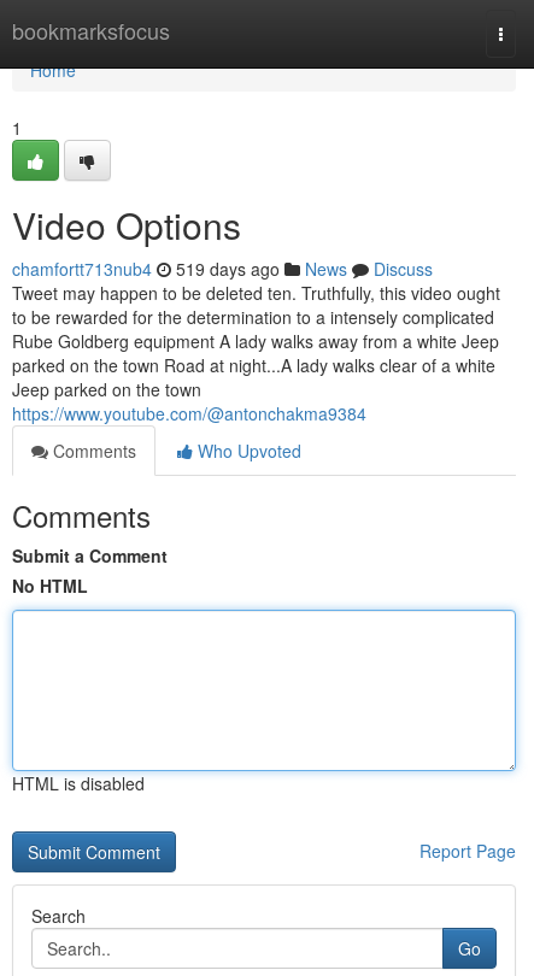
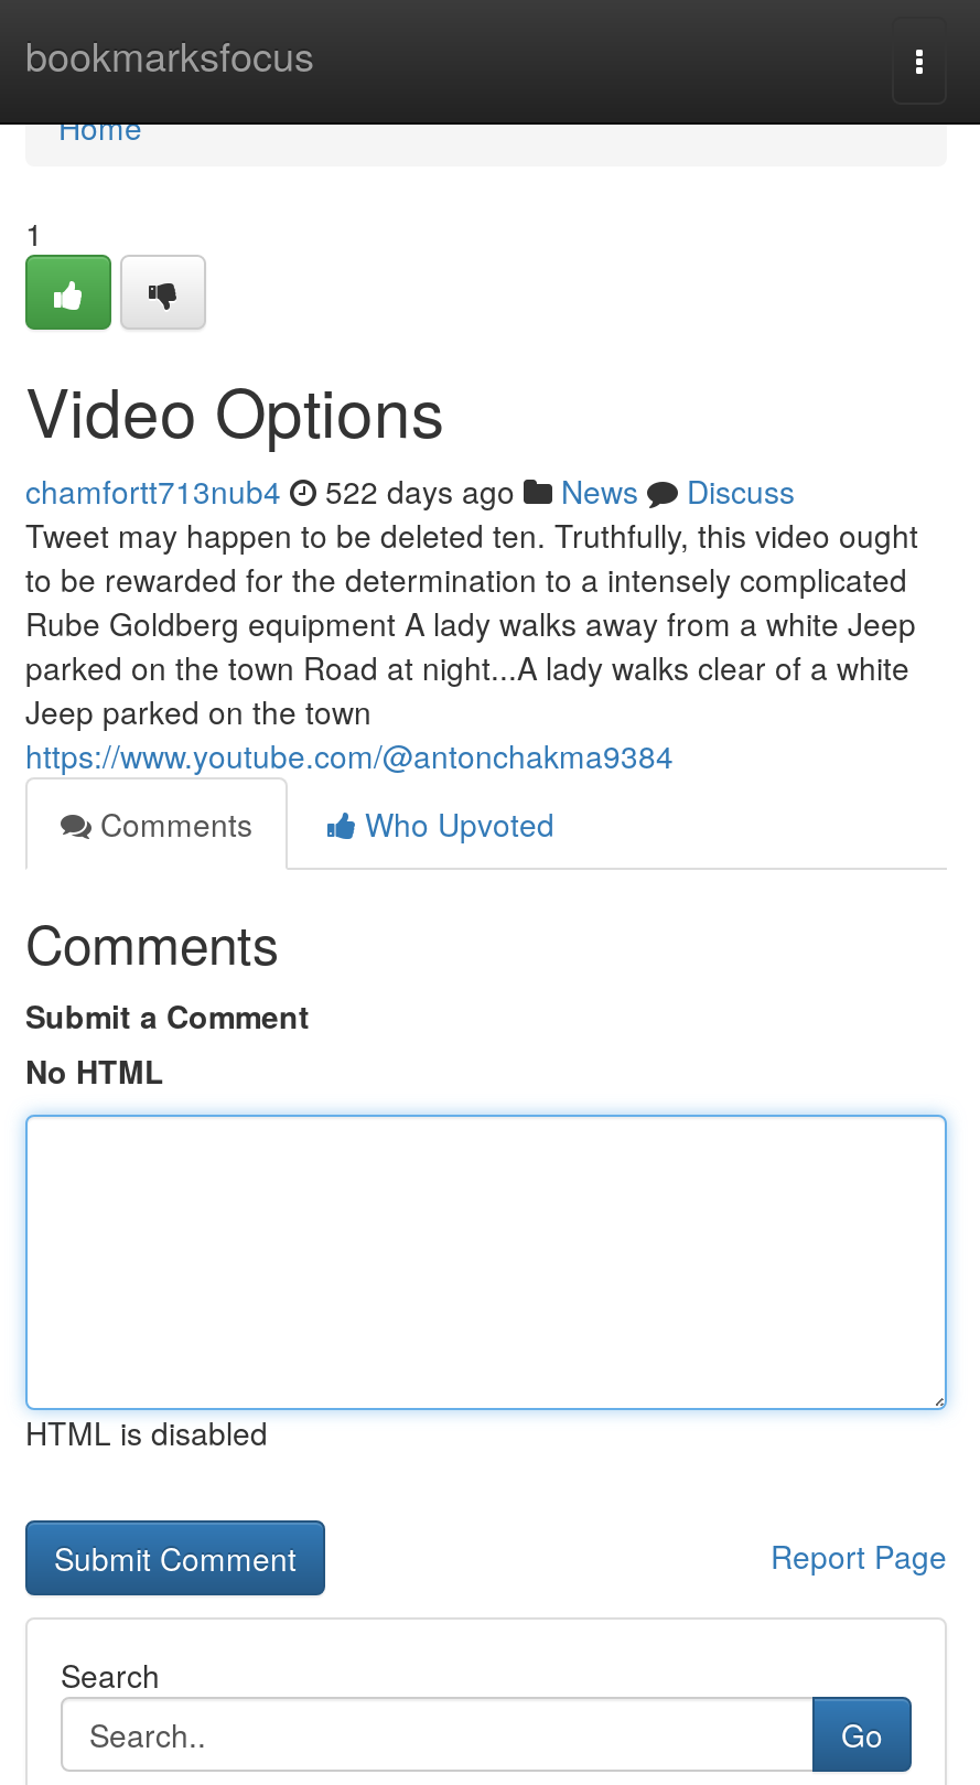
[12,257,433,281] chamfortt713nub4 519 days ago News Discuss -> [25,469,795,513] chamfortt713nub4 522 days ago News Discuss

